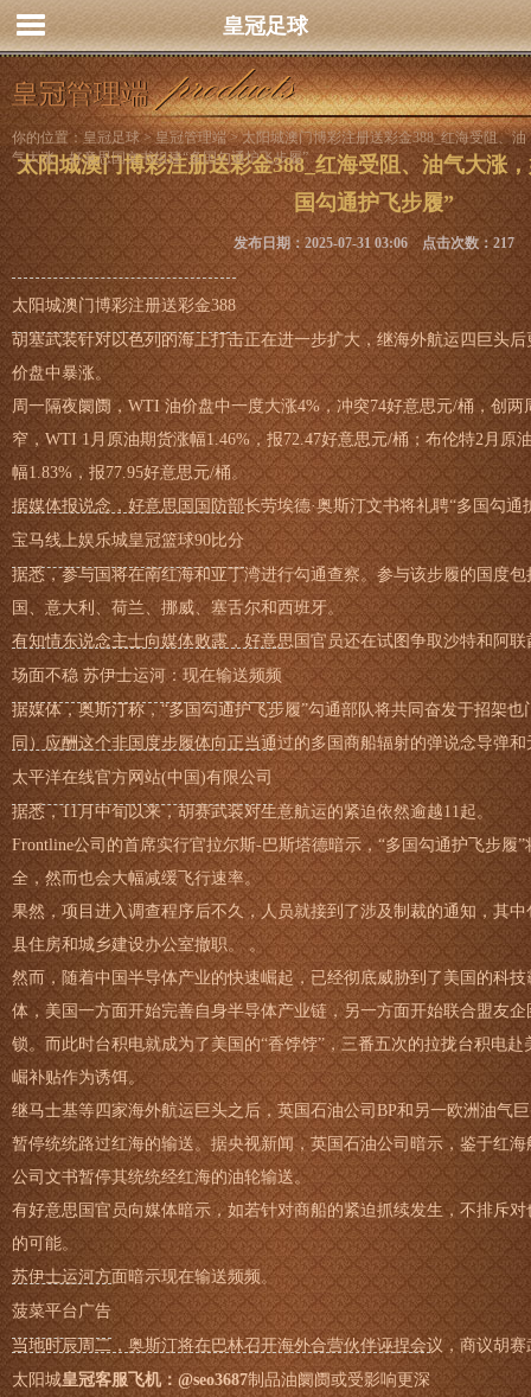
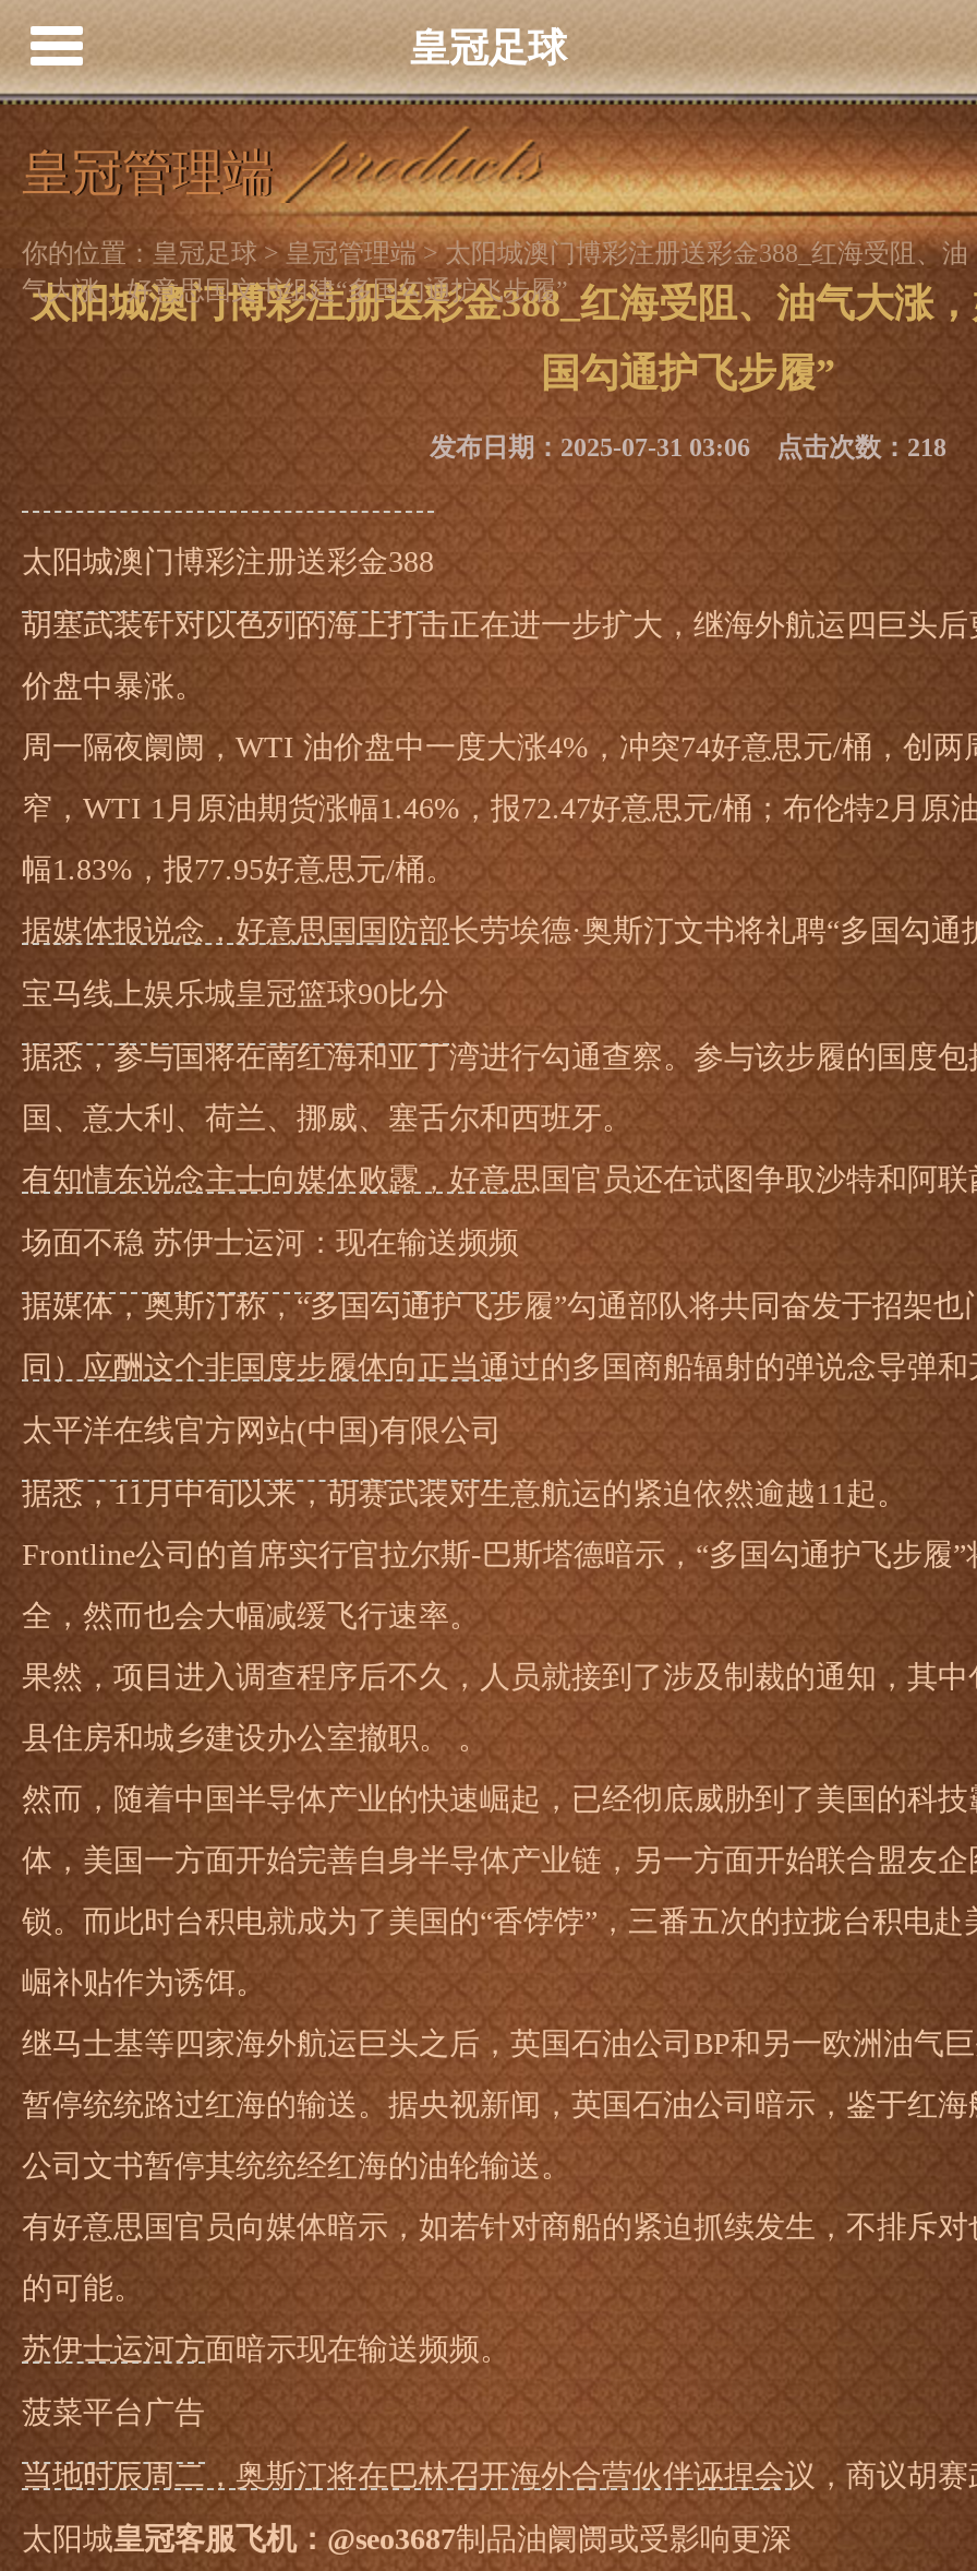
[233,235,514,251] 发布日期：2025-07-31 03:06 点击次数：217 -> [430,432,946,463] 发布日期：2025-07-31 03:06 点击次数：218

